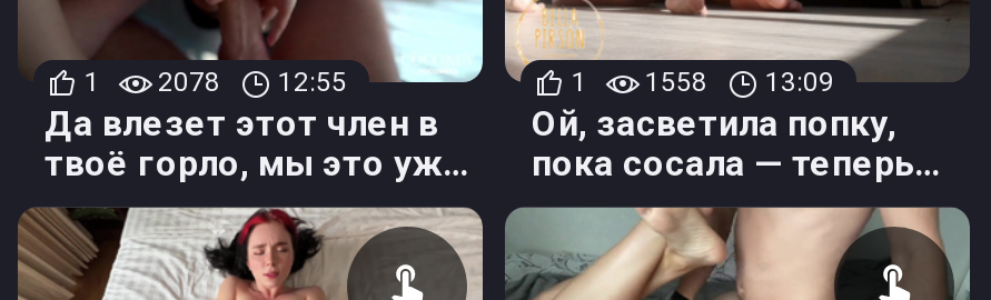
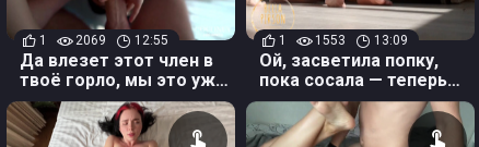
[85,66,347,98] 1 2078 12:55 -> [39,33,168,48] 1 2069 12:55
[572,66,834,98] 1 1558 13:09 -> [279,33,408,48] 1 1553 13:09

